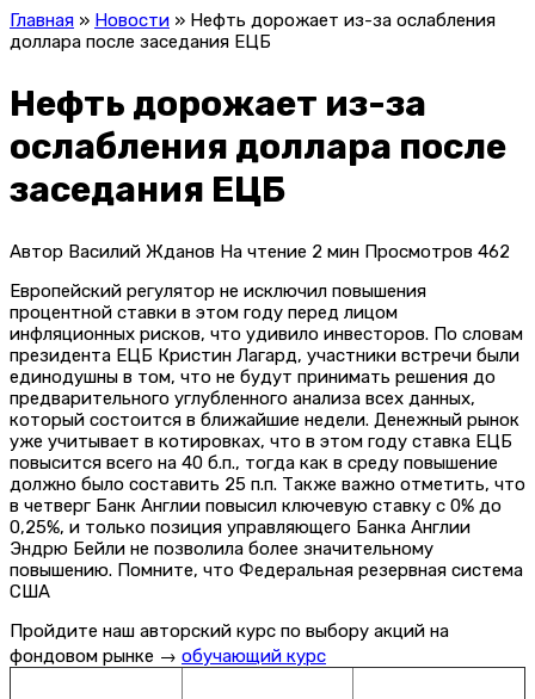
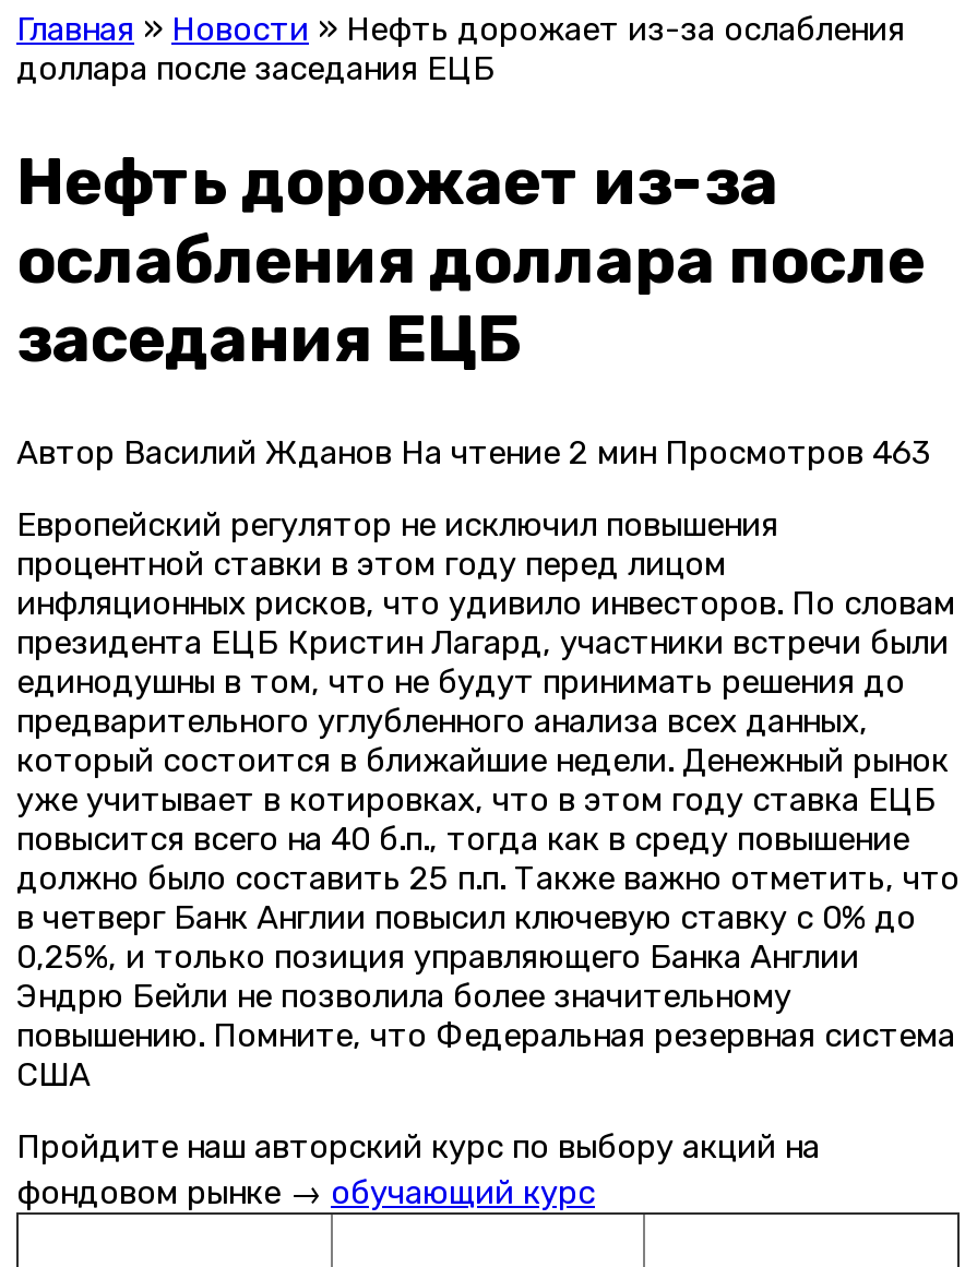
[10,241,510,262] Автор Василий Жданов На чтение 2 мин Просмотров 462 -> [16,433,931,472] Автор Василий Жданов На чтение 2 мин Просмотров 463

